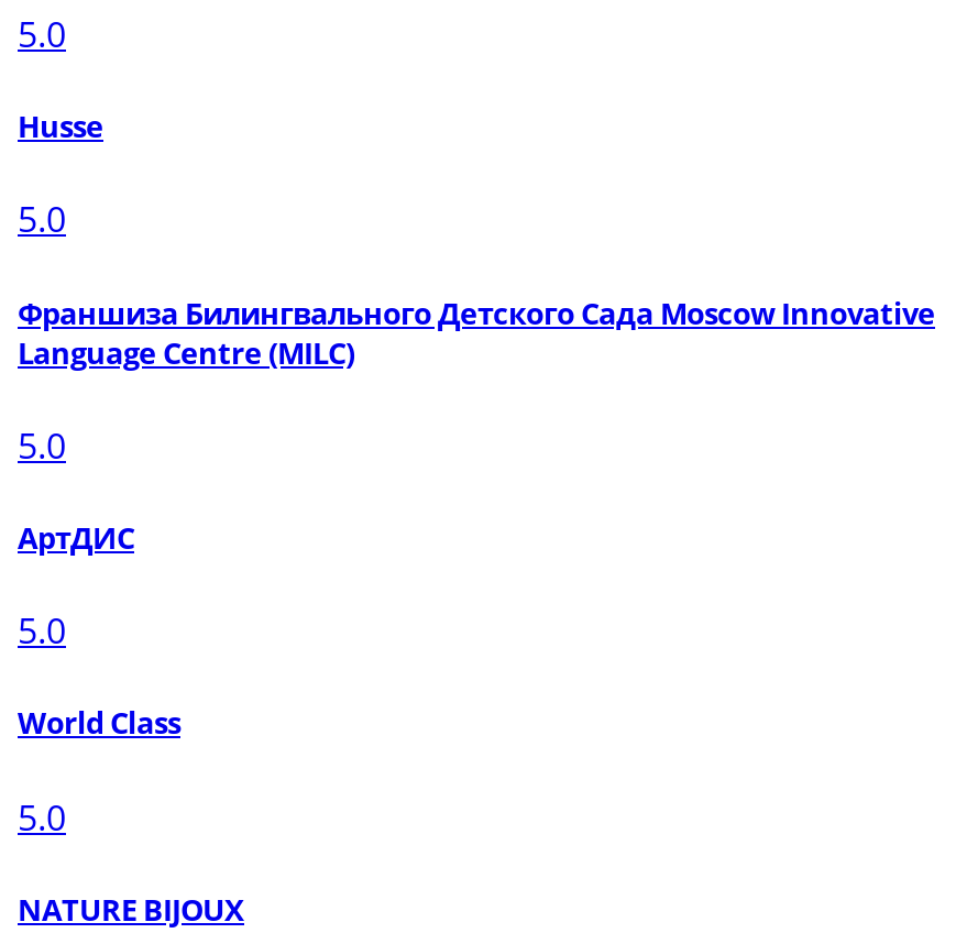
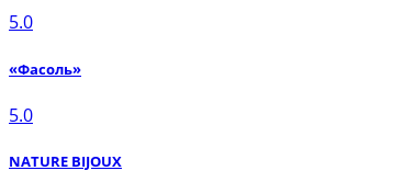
[18,107,935,743] Husse | 5.0 | Франшиза Билингвального Детского Сада Moscow Innovative | Language Centre (MILC) | 5.0 | АртДИС | 5.0 | World Class -> [9,59,81,79] «Фасоль»

